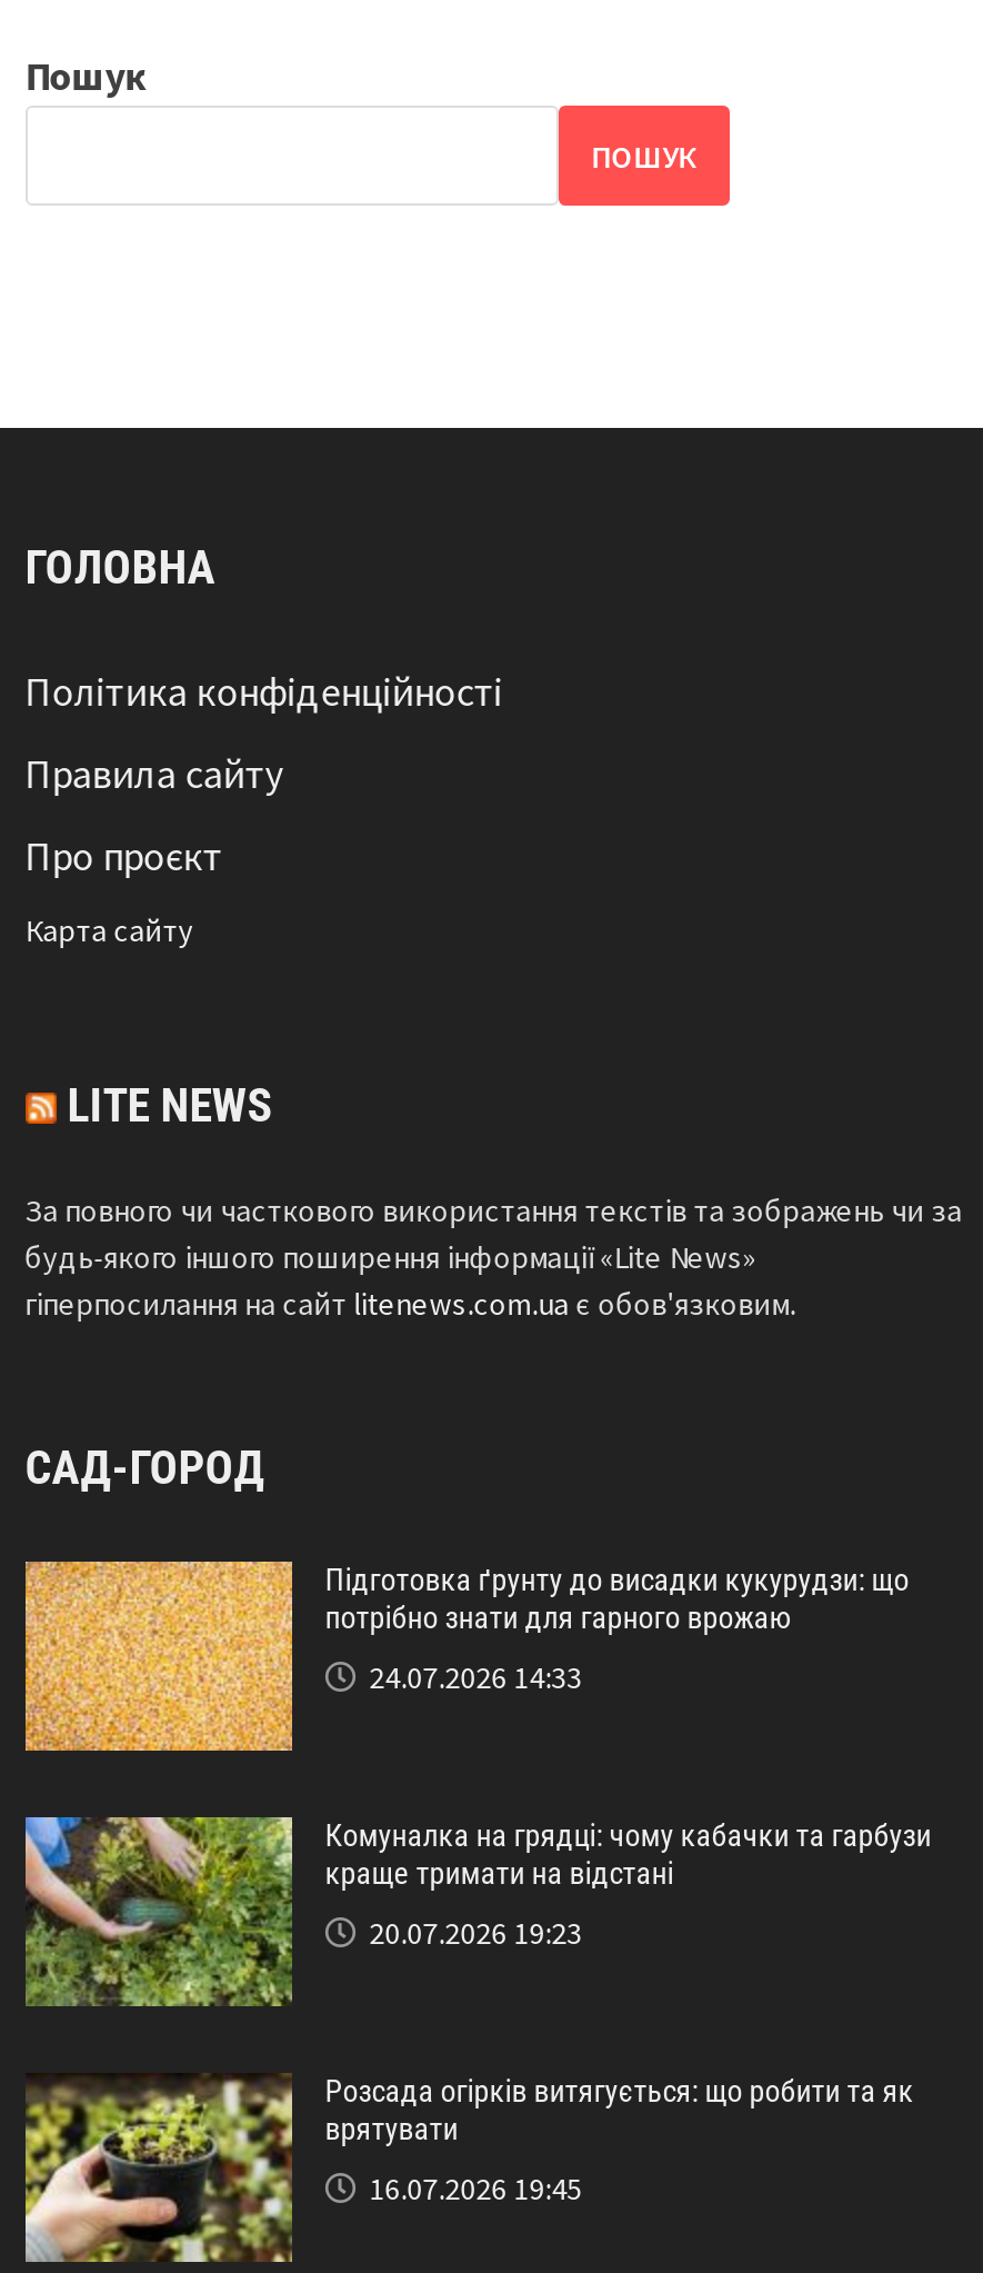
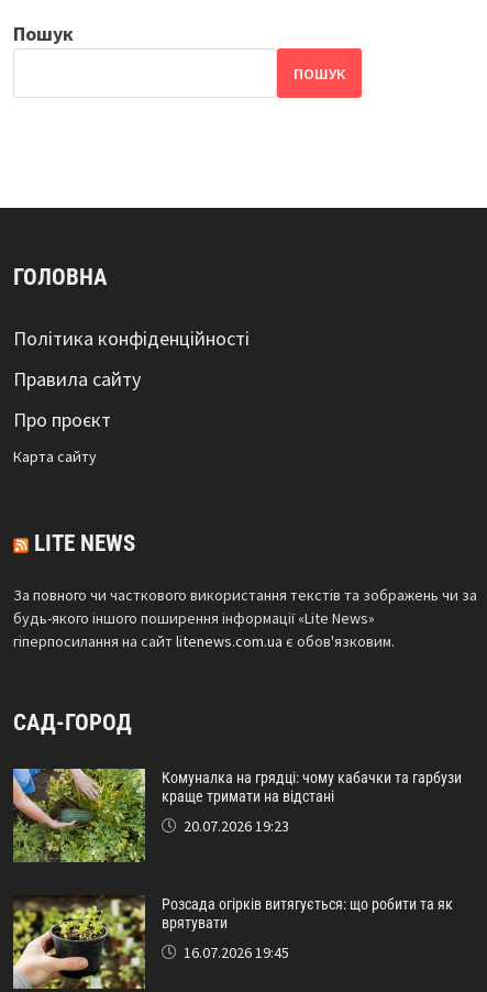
[23,1559,909,1753] [image] | Підготовка ґрунту до висадки кукурудзи: що | потрібно знати для гарного врожаю | 24.07.2026 14:33 -> none

